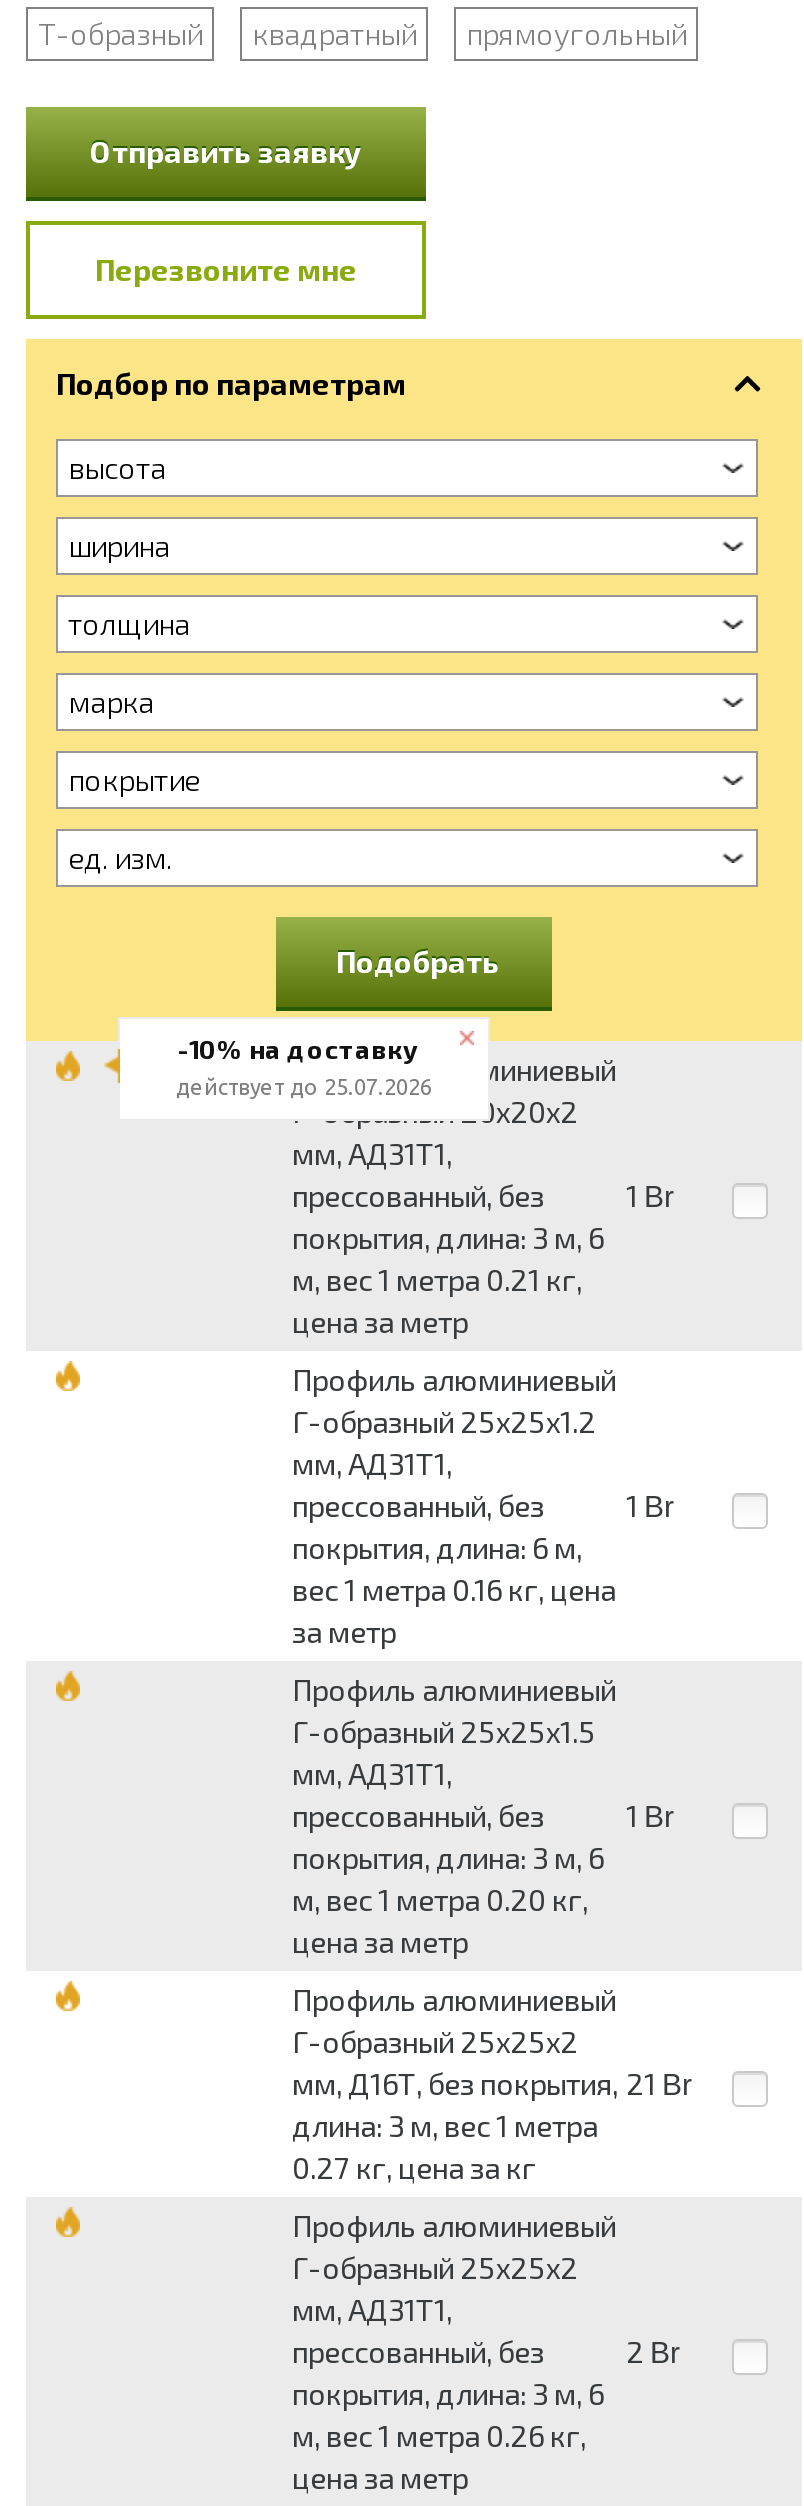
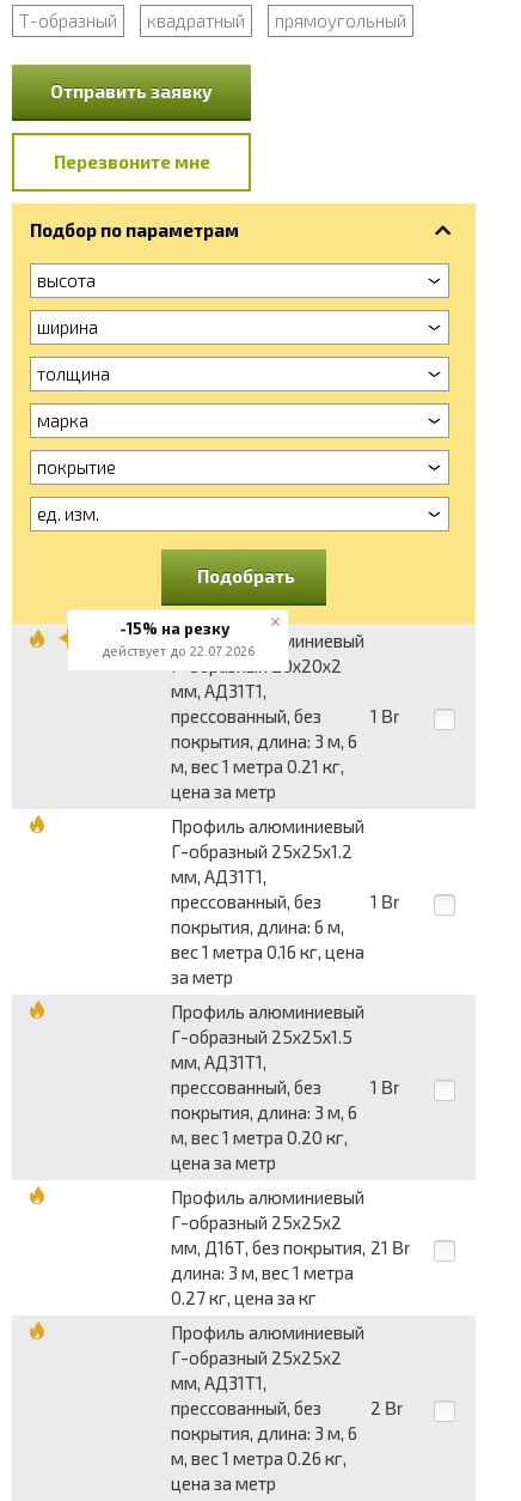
[177,1033,417,1065] -10% на доставку -> [119,619,229,638] -15% на резку
[176,1075,432,1099] действует до 25.07.2026 -> [102,644,255,658] действует до 22.07.2026

